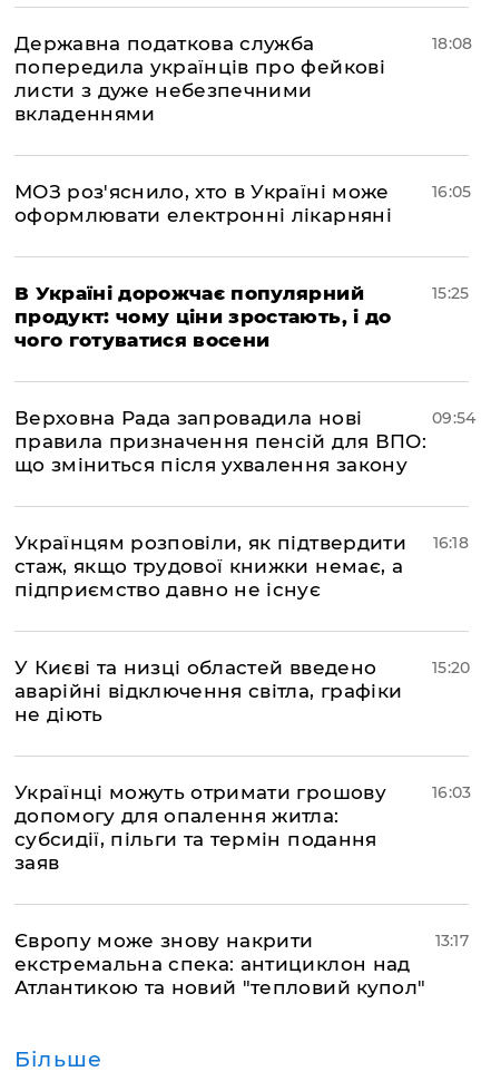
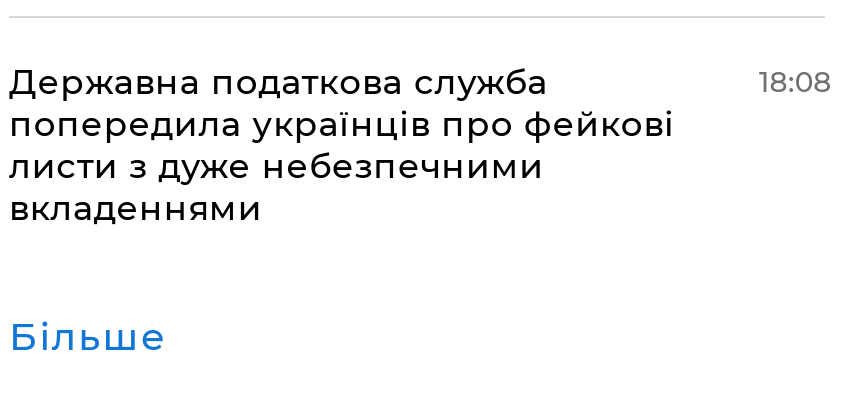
[14,181,392,226] МОЗ роз'яснило, хто в Україні може | оформлювати електронні лікарняні -> none
[432,182,471,202] 16:05 -> none
[14,282,391,351] В Україні дорожчає популярний | продукт: чому ціни зростають, і до | чого готуватися восени -> none
[432,283,469,303] 15:25 -> none
[14,407,426,476] Верховна Рада запровадила нові | правила призначення пенсій для ВПО: | що зміниться після ухвалення закону -> none
[432,408,476,428] 09:54 -> none
[14,532,406,601] Українцям розповіли, як підтвердити | стаж, якщо трудової книжки немає, а | підприємство давно не існує -> none
[433,533,469,553] 16:18 -> none
[14,656,402,725] У Києві та низці областей введено | аварійні відключення світла, графіки | не діють -> none
[432,657,470,678] 15:20 -> none
[14,781,386,874] Українці можуть отримати грошову | допомогу для опалення житла: | субсидії, пільги та термін подання | заяв -> none
[432,782,471,802] 16:03 -> none
[14,929,426,999] Європу може знову накрити | екстремальна спека: антициклон над | Атлантикою та новий "тепловий купол" -> none
[435,931,469,951] 13:17 -> none

